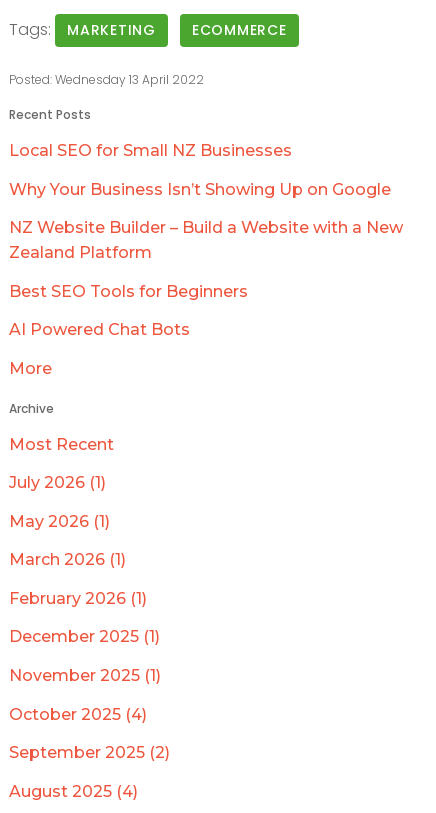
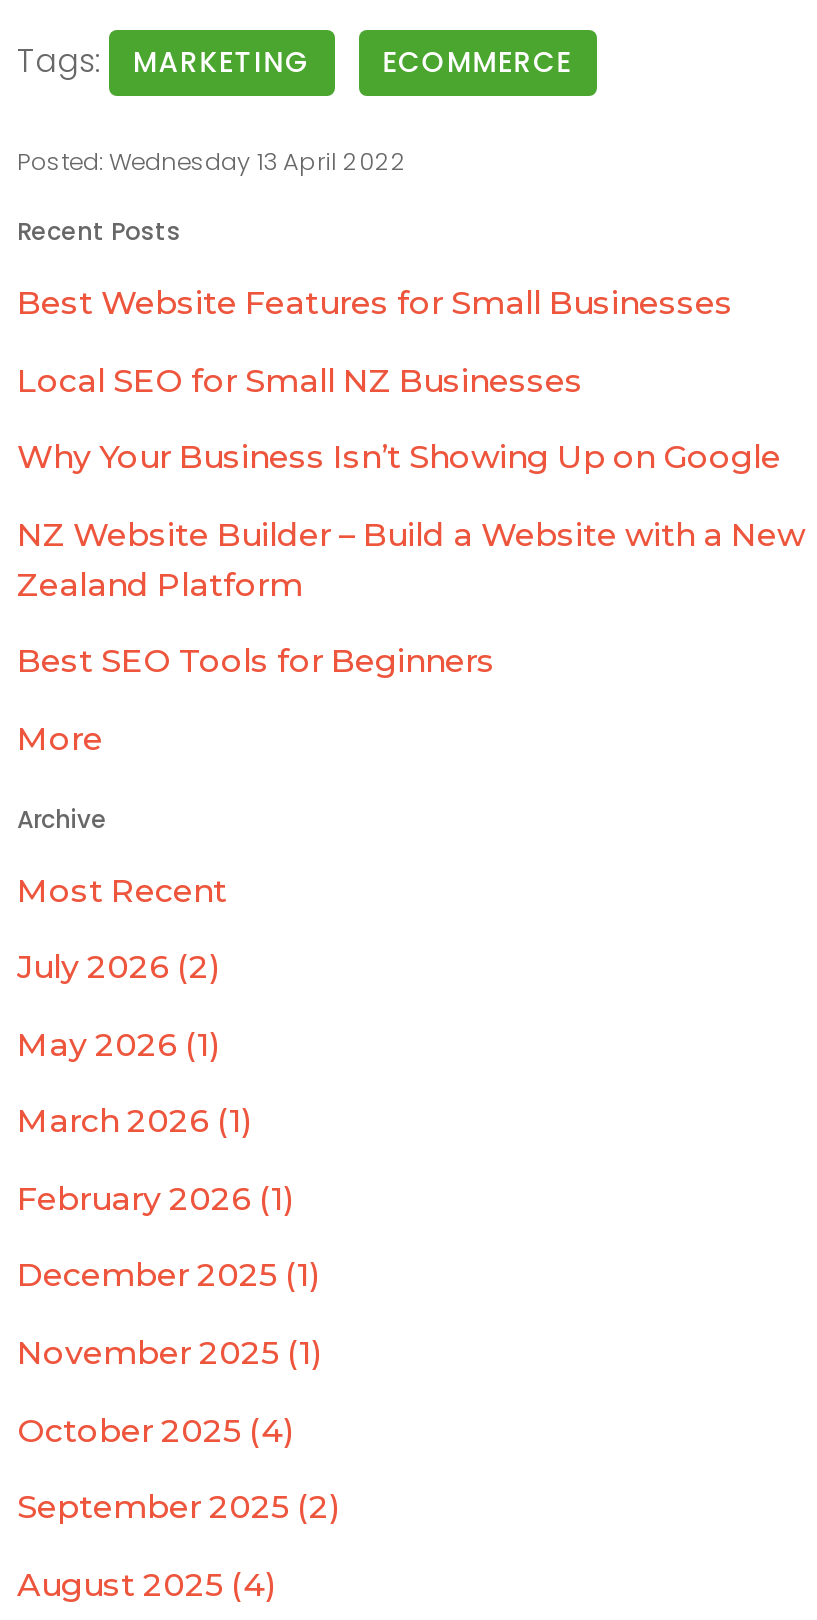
none -> [17,284,733,322] Best Website Features for Small Businesses
moved [9,141,403,301] -> [17,361,805,680]: Local SEO for Small NZ Businesses | Why Your Business Isn’t Showing Up on Google | NZ Website Builder – Build a Website with a New | Zealand Platform | Best SEO Tools for Beginners
[9,320,190,339] AI Powered Chat Bots -> none
[9,473,106,492] July 2026 (1) -> [17,948,219,986] July 2026 (2)

